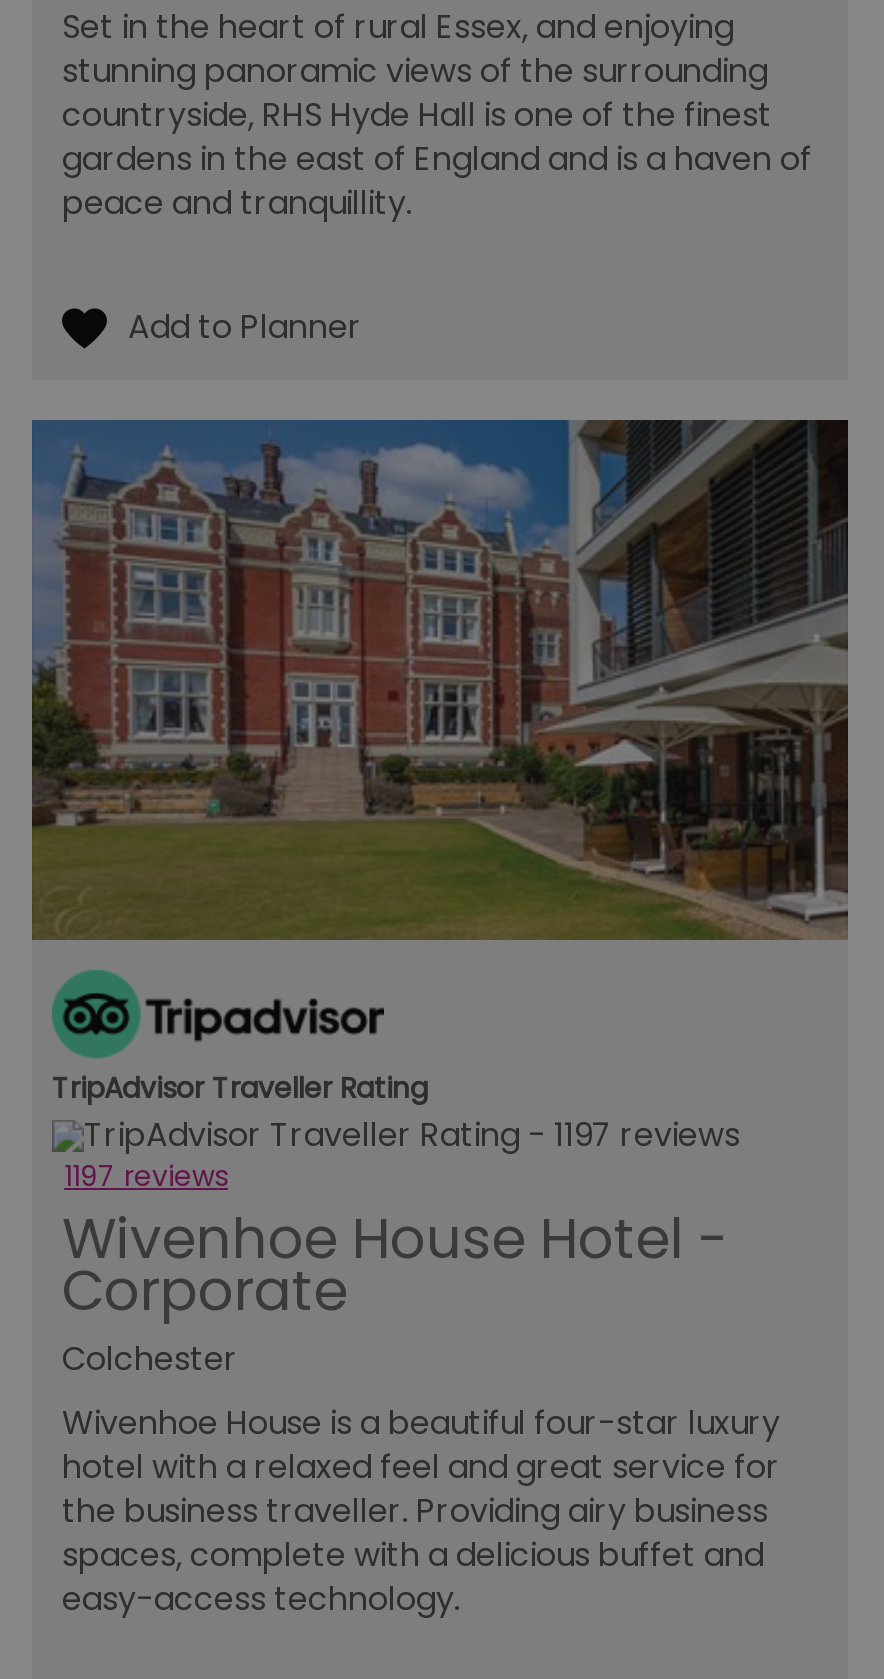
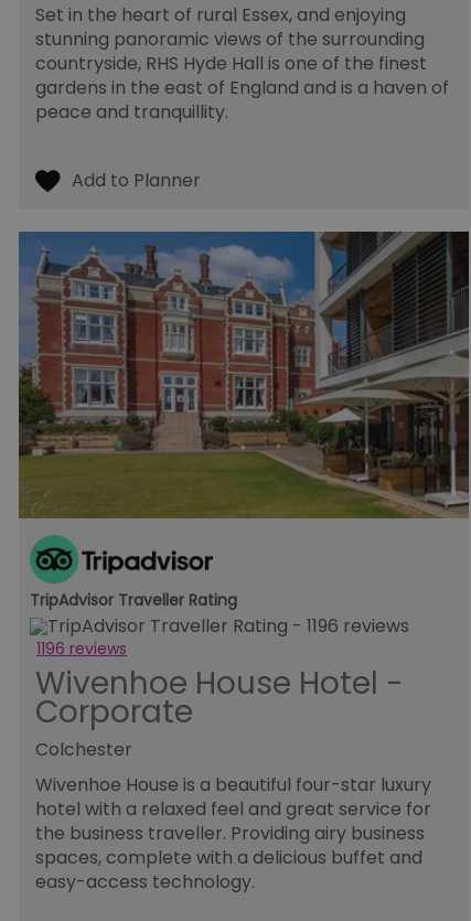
[64,1156,228,1196] 1197 reviews -> [36,637,127,659] 1196 reviews

